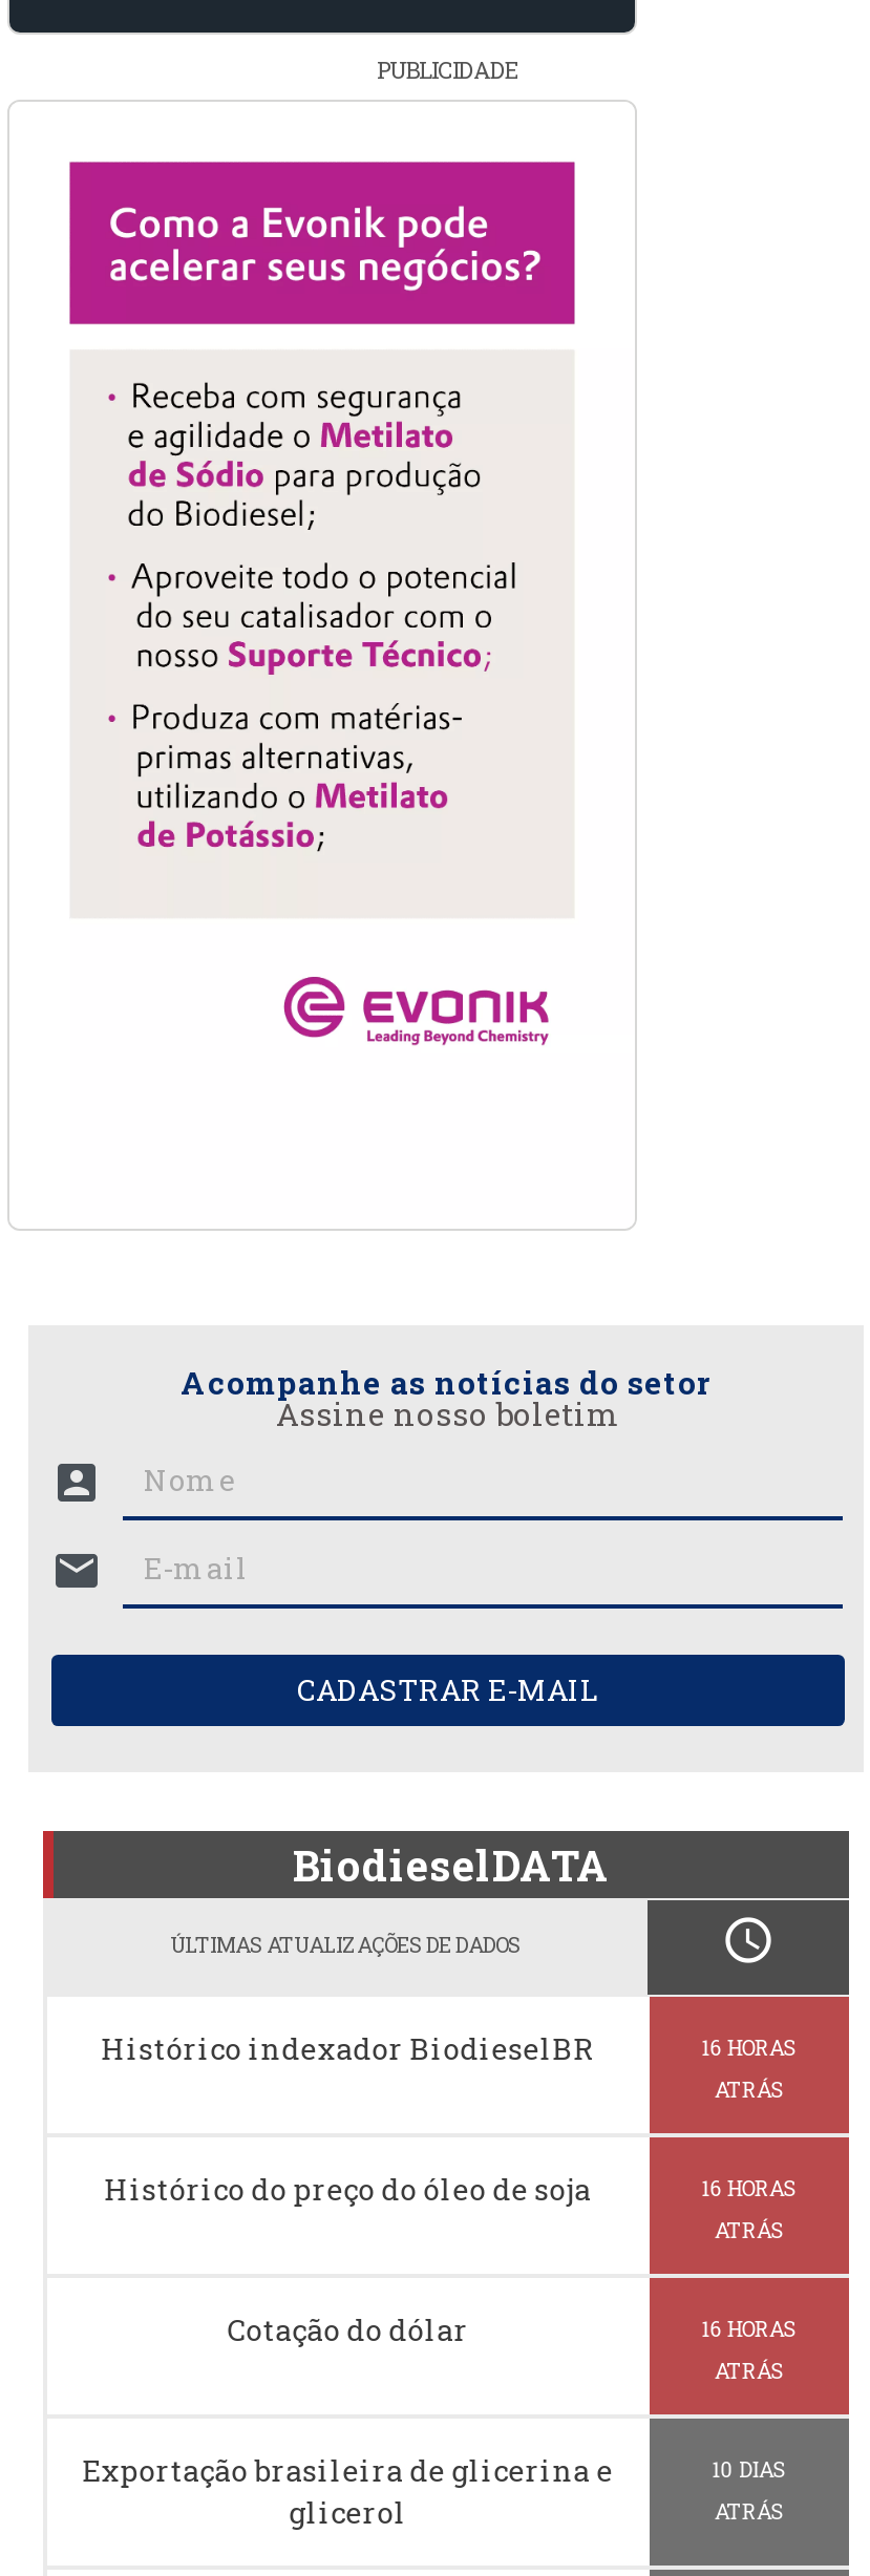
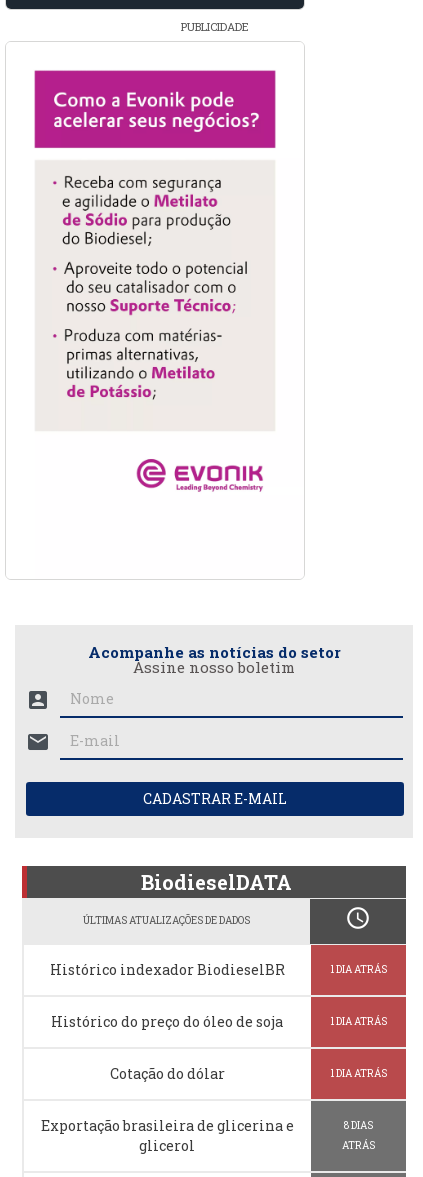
[702,2034,796,2103] 16 HORAS | ATRÁS -> [330,963,387,976] 1 DIA ATRÁS
[702,2175,796,2244] 16 HORAS | ATRÁS -> [330,1015,387,1028] 1 DIA ATRÁS
[702,2315,796,2384] 16 HORAS | ATRÁS -> [330,1067,387,1080] 1 DIA ATRÁS
[712,2456,786,2483] 10 DIAS -> [344,1119,373,1132] 8 DIAS

